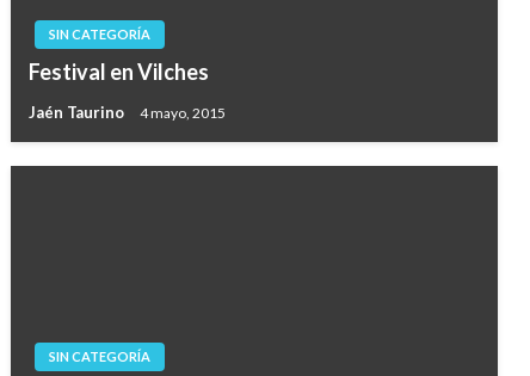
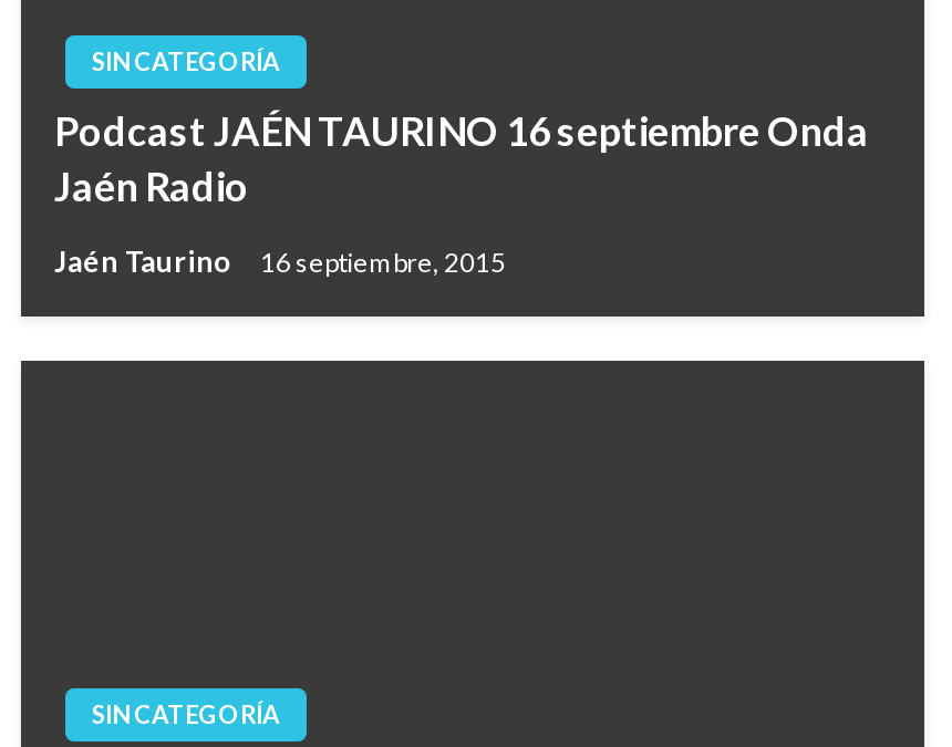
[29,59,209,85] Festival en Vilches -> [54,107,869,211] Podcast JAÉN TAURINO 16 septiembre Onda | Jaén Radio
[29,103,226,122] Jaén Taurino 4 mayo, 2015 -> [54,244,506,280] Jaén Taurino 16 septiembre, 2015

